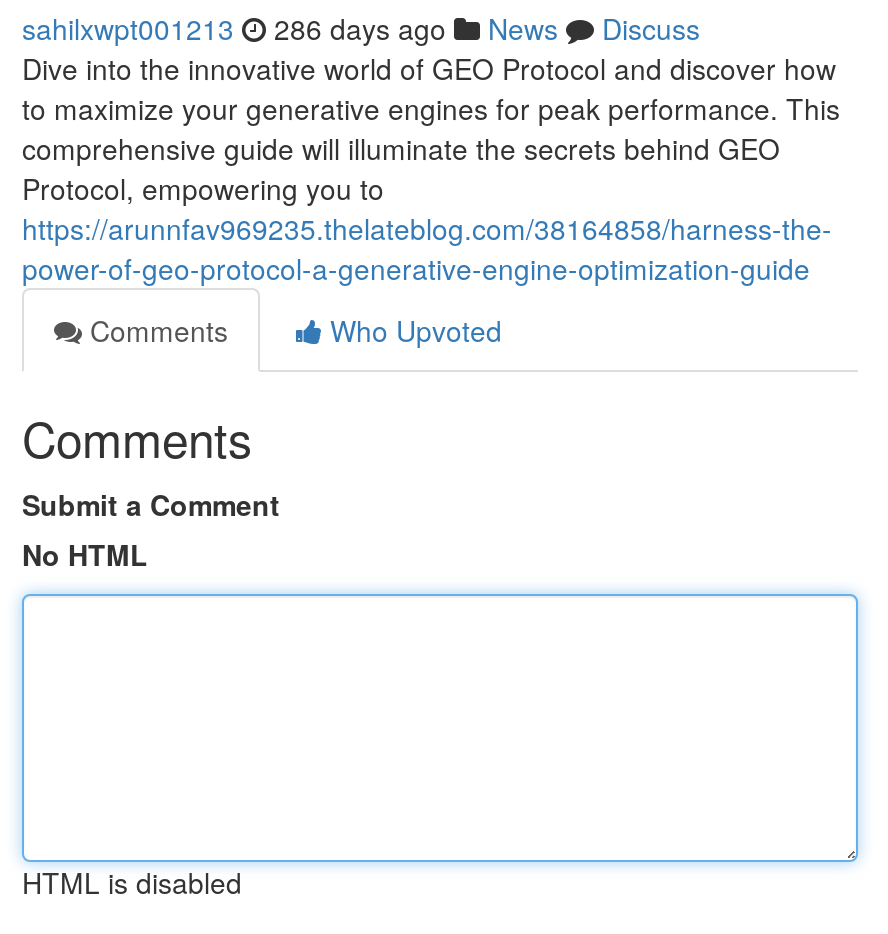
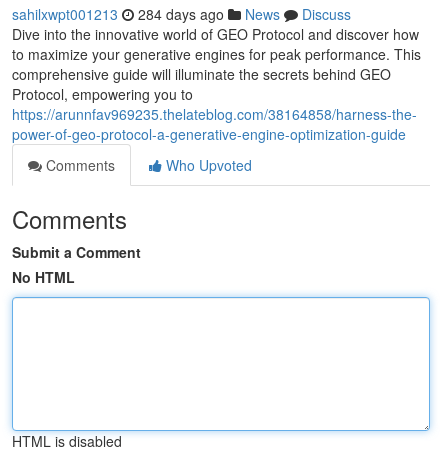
[22,8,700,48] sahilxwpt001213 286 days ago News Discuss -> [12,4,351,24] sahilxwpt001213 284 days ago News Discuss

